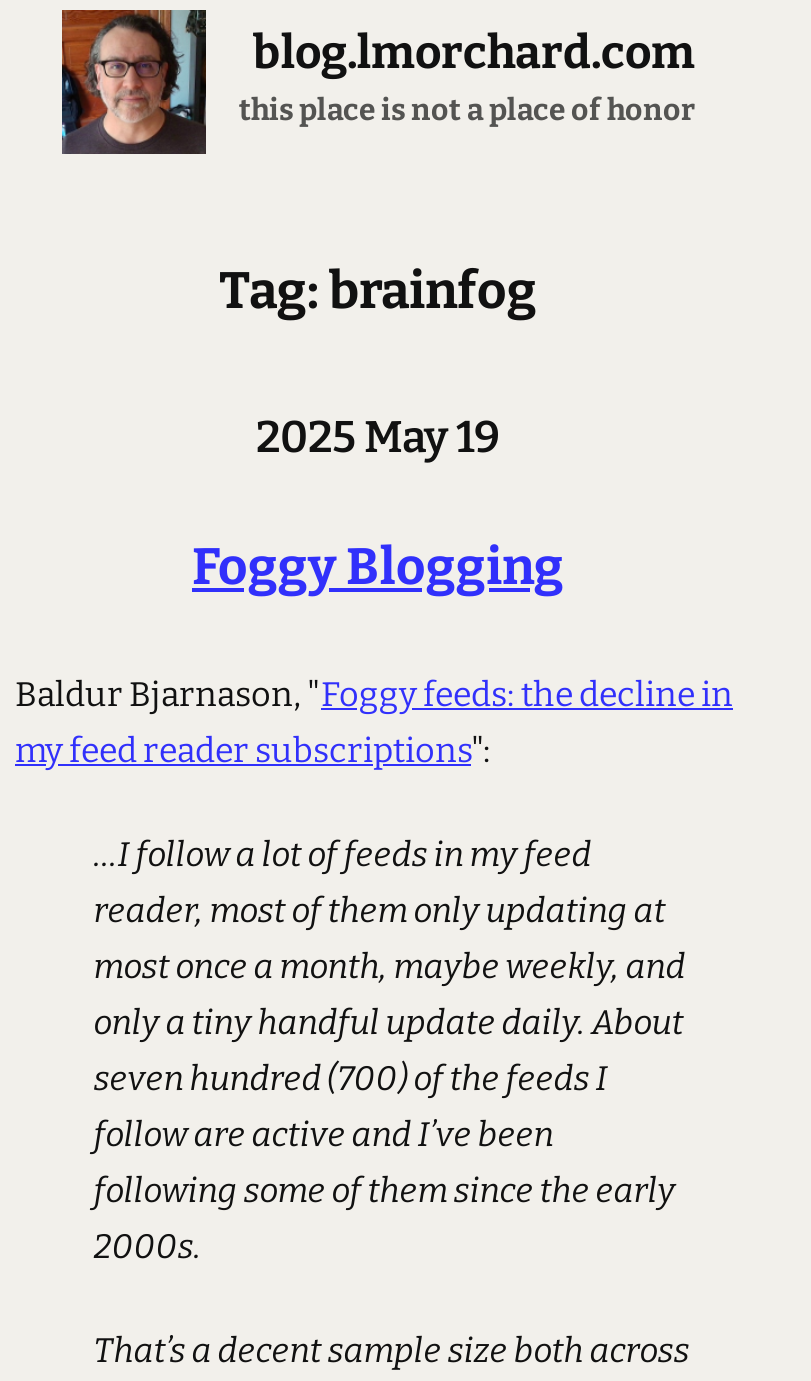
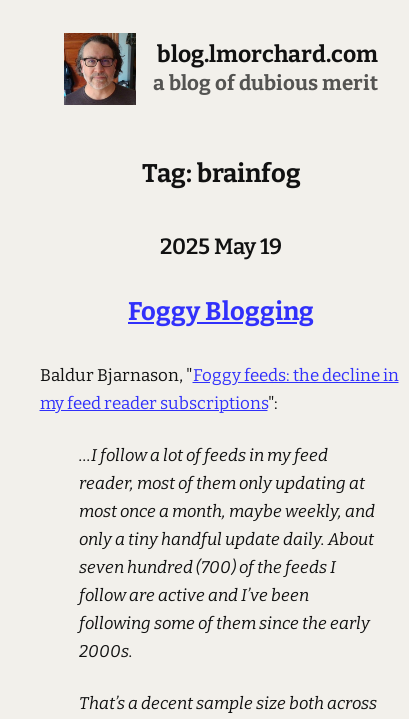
[239,92,695,128] this place is not a place of honor -> [153,71,378,95] a blog of dubious merit

